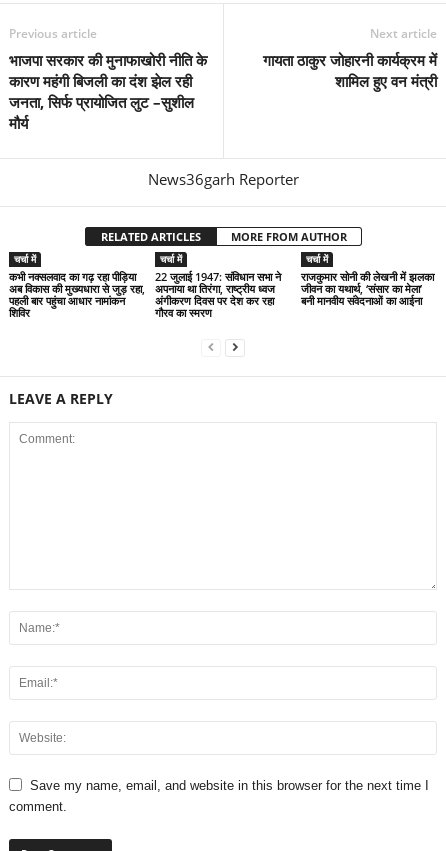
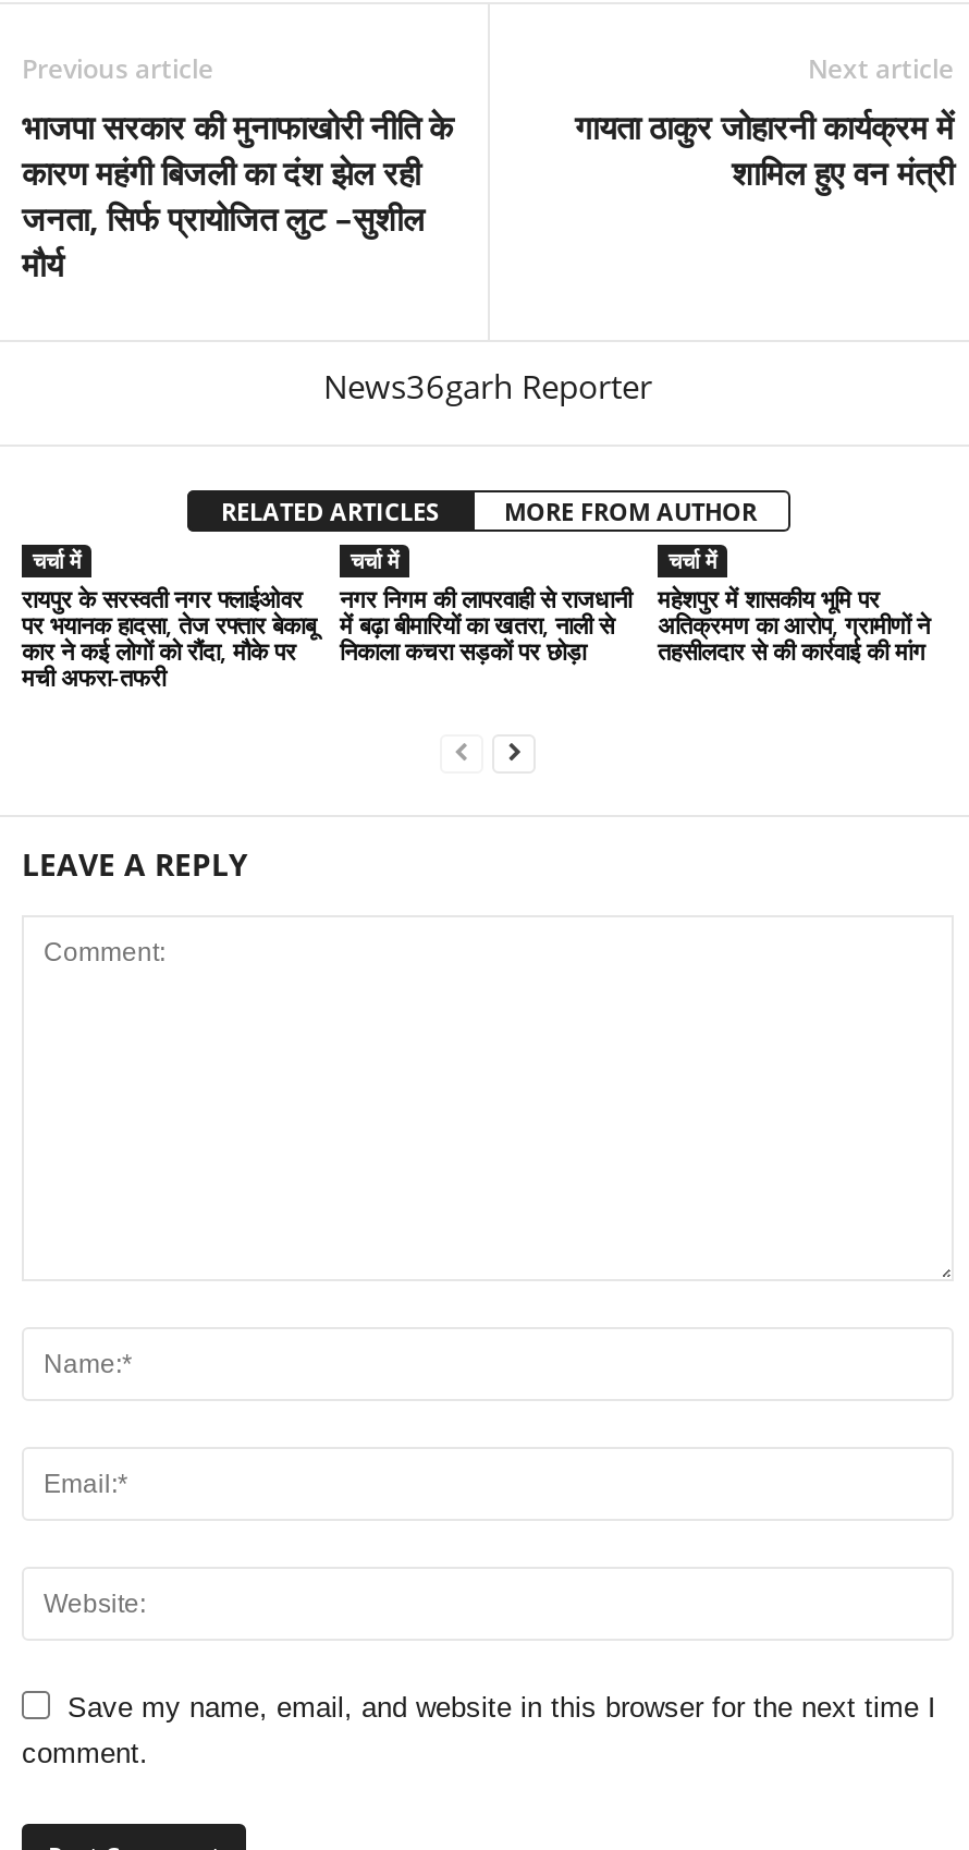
[9,269,145,320] कभी नक्सलवाद का गढ़ रहा पीड़िया | अब विकास की मुख्यधारा से जुड़ रहा, | पहली बार पहुंचा आधार नामांकन | शिविर -> [22,581,316,692] रायपुर के सरस्वती नगर फ्लाईओवर | पर भयानक हादसा, तेज रफ्तार बेकाबू | कार ने कई लोगों को रौंदा, मौके पर | मची अफरा-तफरी
[155,269,281,320] 22 जुलाई 1947: संविधान सभा ने | अपनाया था तिरंगा, राष्ट्रीय ध्वज | अंगीकरण दिवस पर देश कर रहा | गौरव का स्मरण -> [340,581,631,666] नगर निगम की लापरवाही से राजधानी | में बढ़ा बीमारियों का खतरा, नाली से | निकाला कचरा सड़कों पर छोड़ा
[301,269,434,308] राजकुमार सोनी की लेखनी में झलका | जीवन का यथार्थ, ‘संसार का मेला’ | बनी मानवीय संवेदनाओं का आईना -> [658,581,930,666] महेशपुर में शासकीय भूमि पर | अतिक्रमण का आरोप, ग्रामीणों ने | तहसीलदार से की कार्रवाई की मांग

